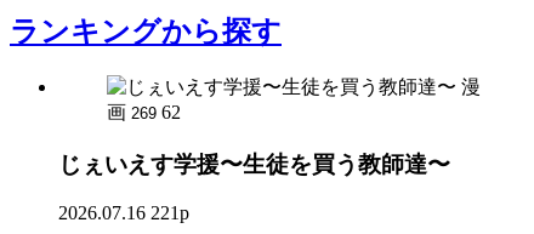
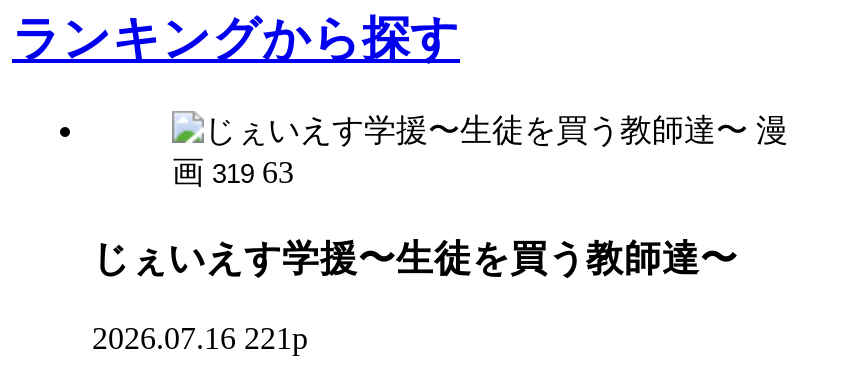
[107,102,181,122] 画 269 62 -> [172,155,294,189] 画 319 63

